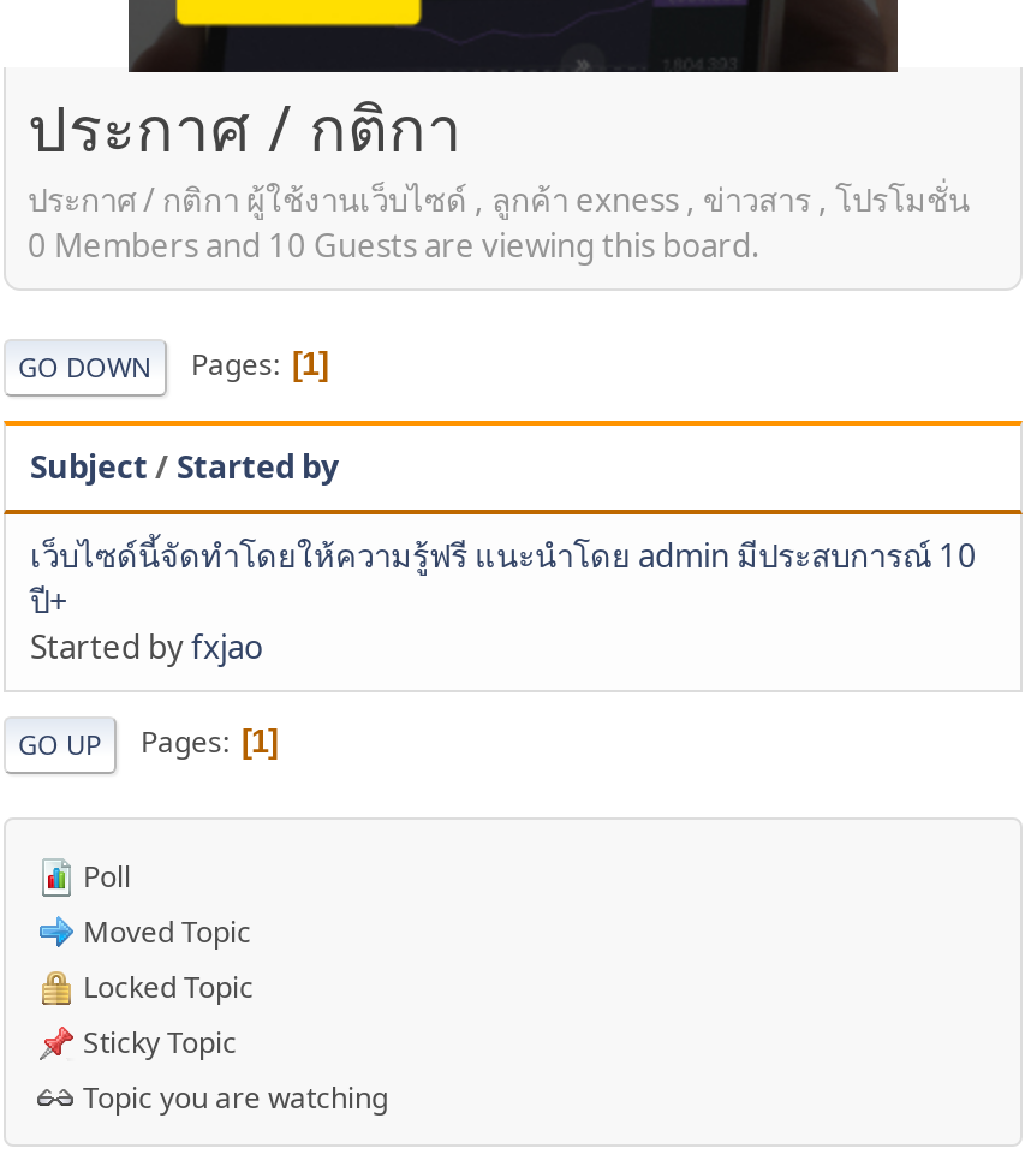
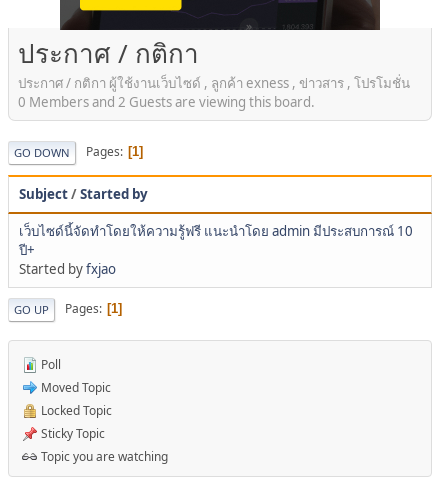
[28,222,761,266] 0 Members and 10 Guests are viewing this board. -> [18,92,315,110] 0 Members and 2 Guests are viewing this board.

